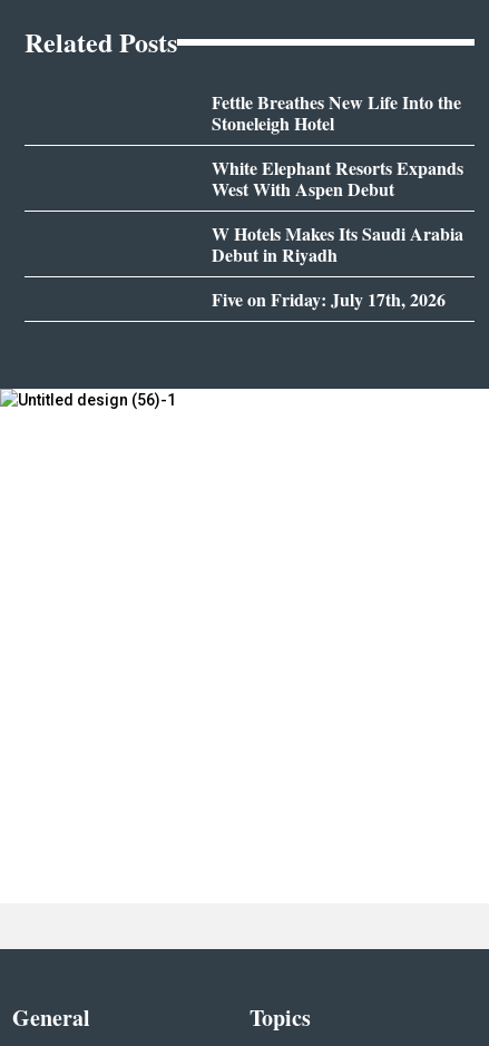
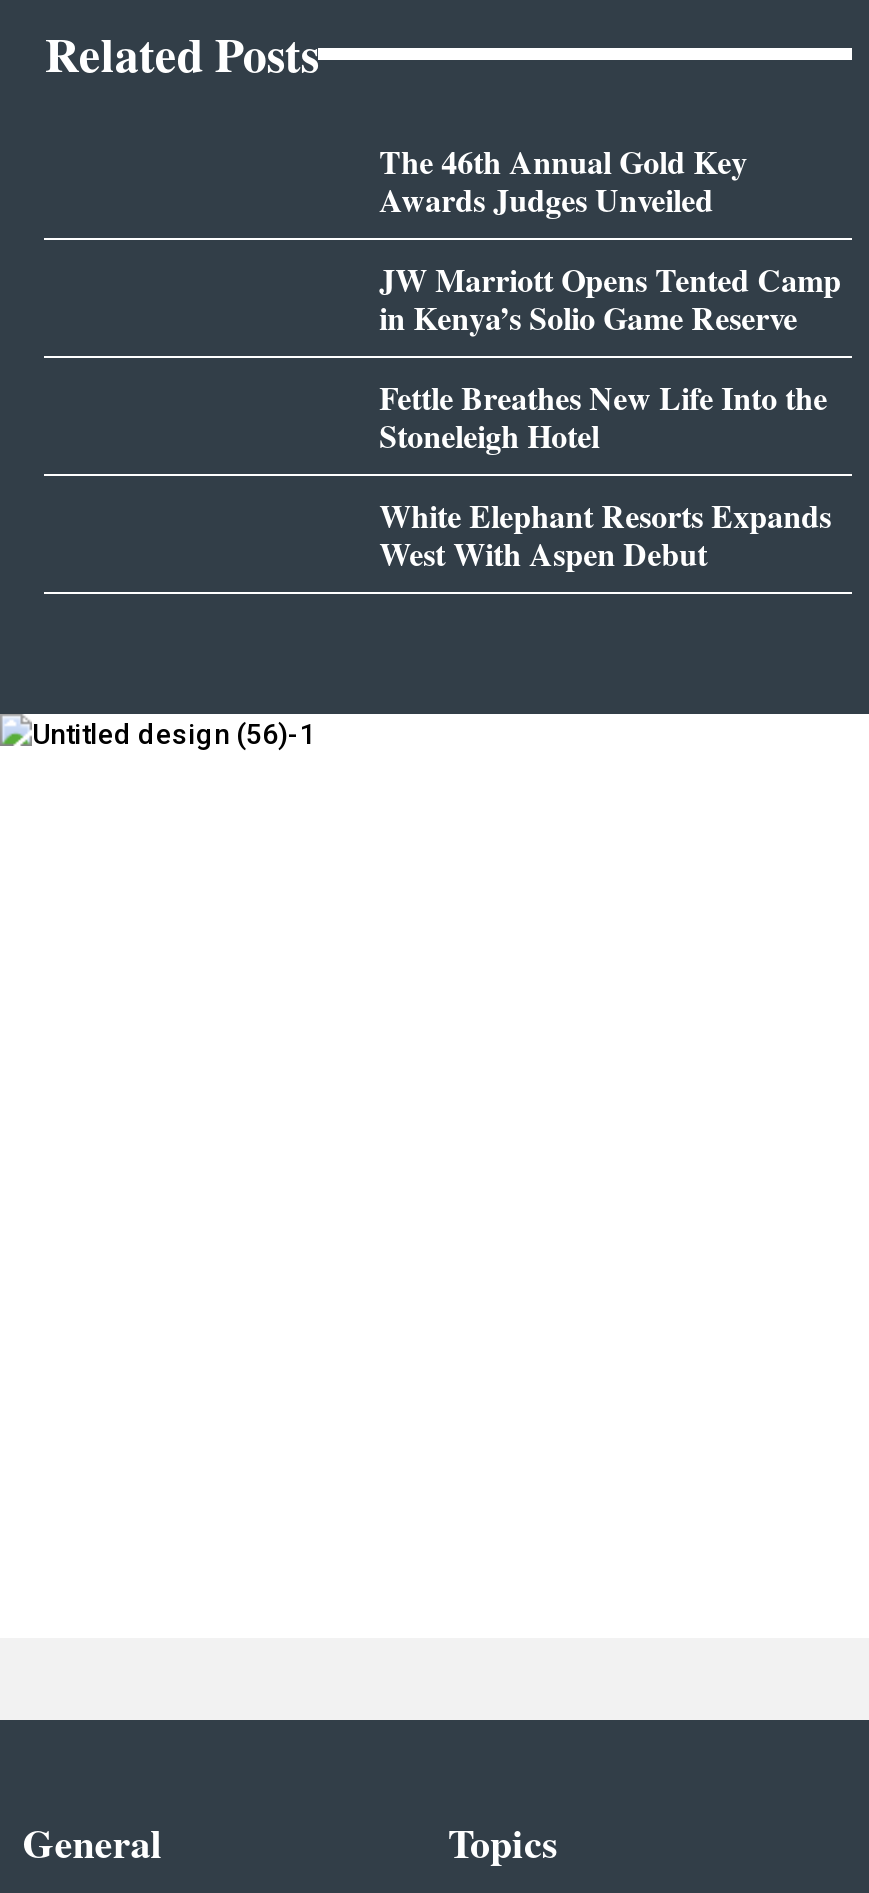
none -> [379,138,841,340] The 46th Annual Gold Key | Awards Judges Unveiled | JW Marriott Opens Tented Camp | in Kenya’s Solio Game Reserve
moved [211,89,463,202] -> [379,374,831,576]: Fettle Breathes New Life Into the | Stoneleigh Hotel | White Elephant Resorts Expands | West With Aspen Debut
[211,221,463,312] W Hotels Makes Its Saudi Arabia | Debut in Riyadh | Five on Friday: July 17th, 2026 -> none

